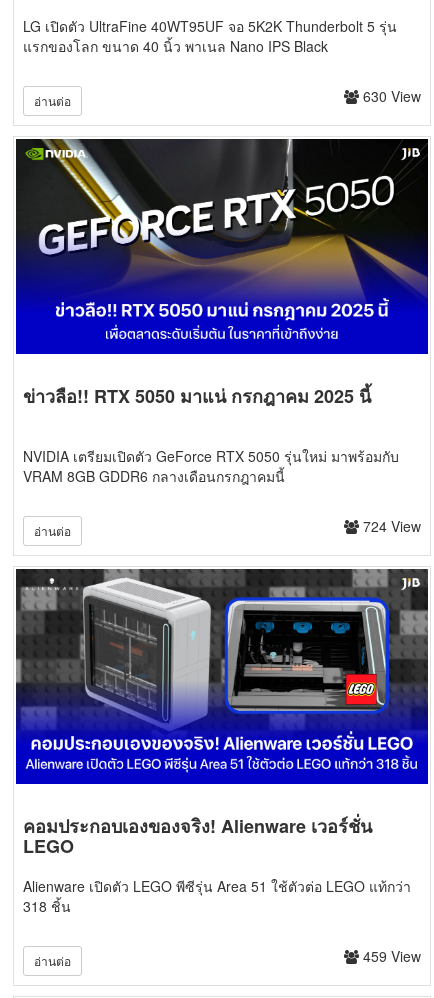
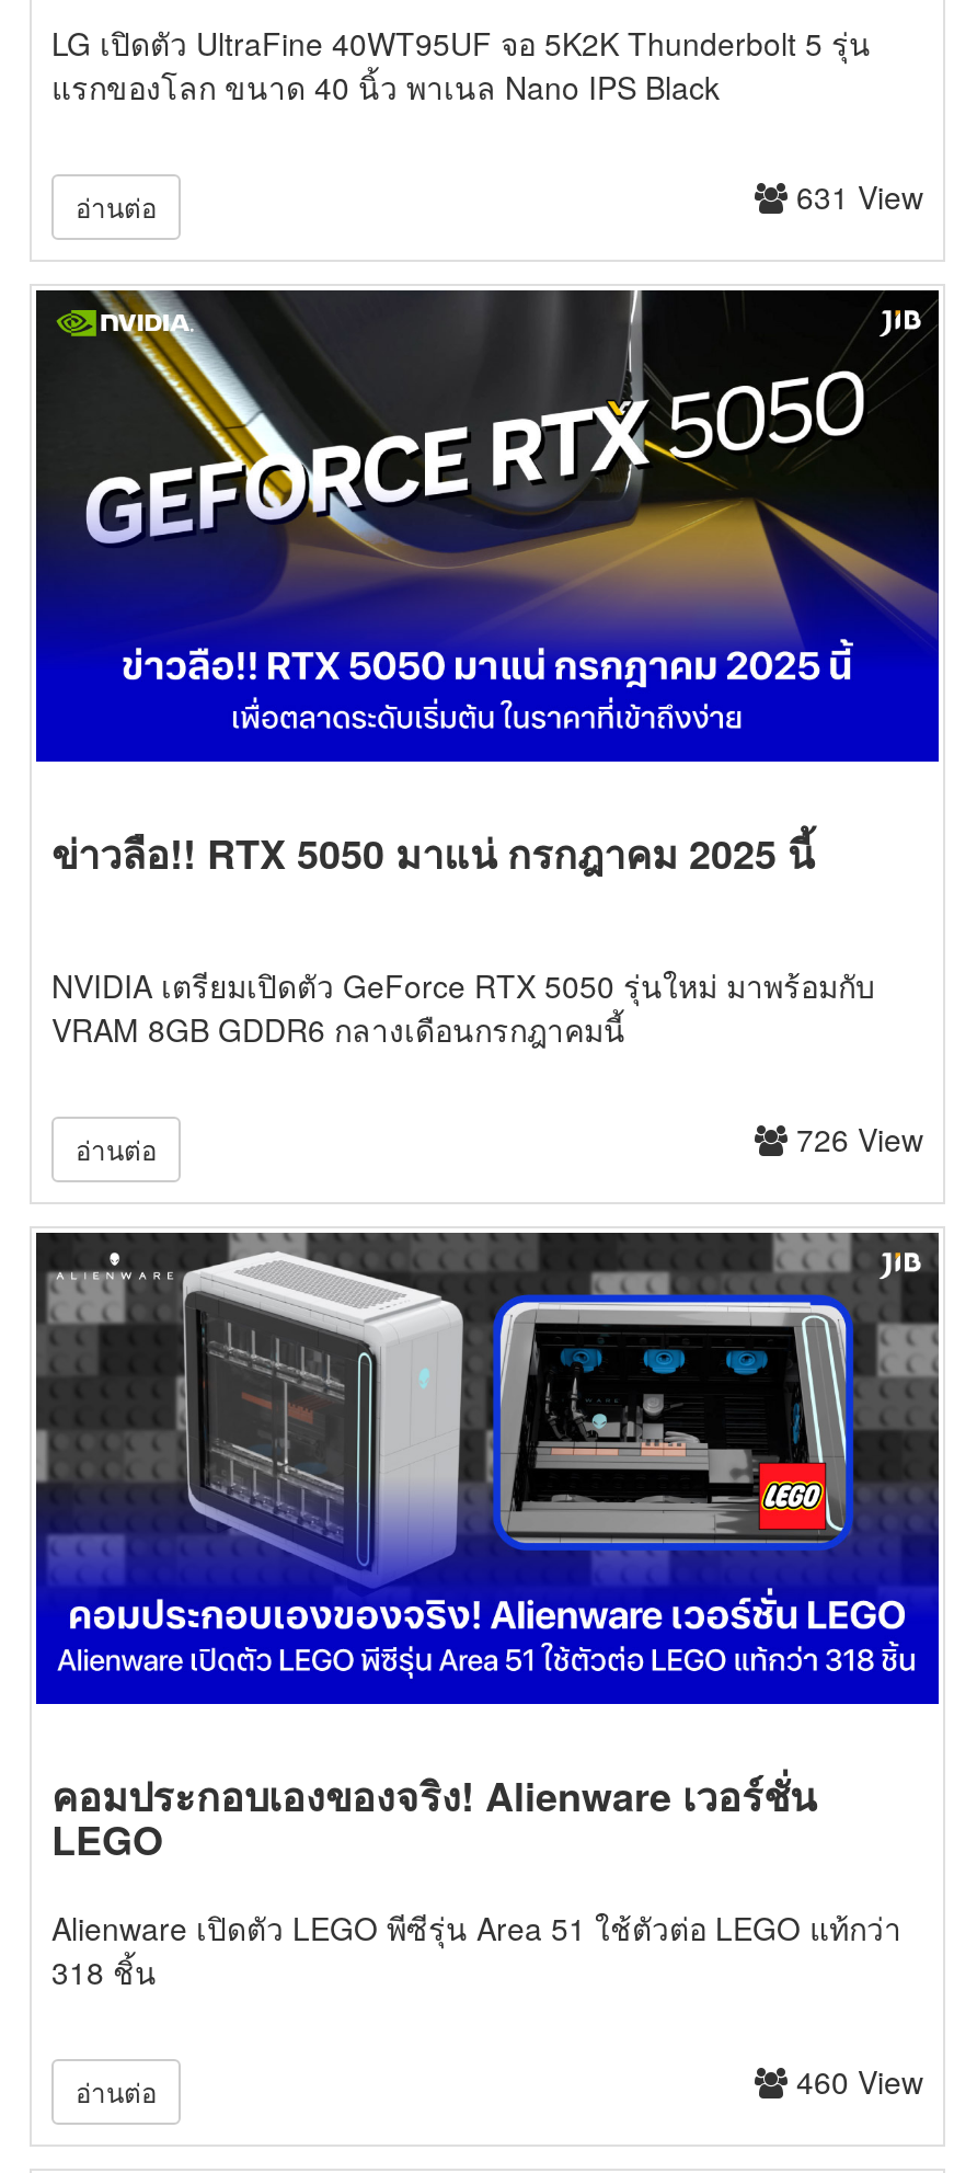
[359,86,421,106] 630 View -> [788,174,923,218] 631 View
[359,516,421,536] 724 View -> [788,1117,923,1160] 726 View
[359,946,421,966] 459 View -> [788,2059,923,2103] 460 View

